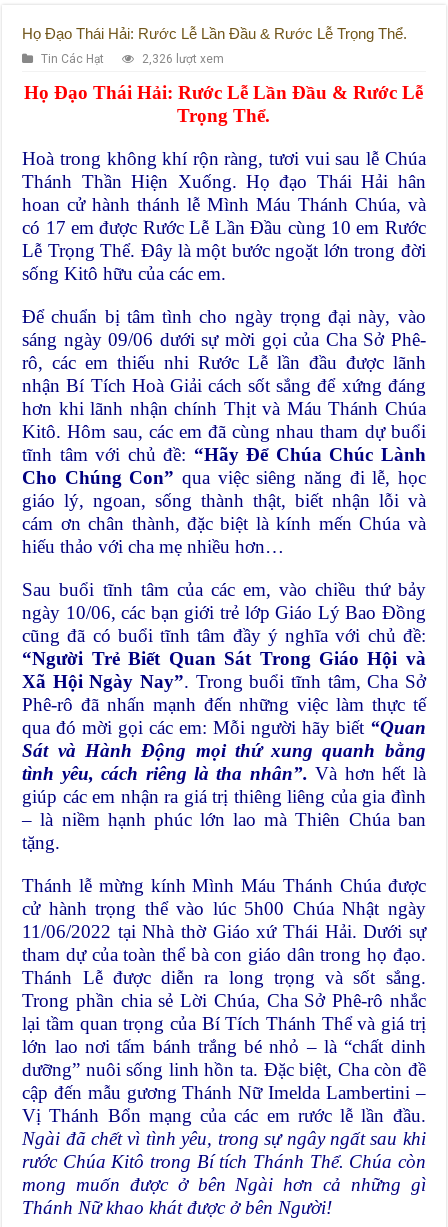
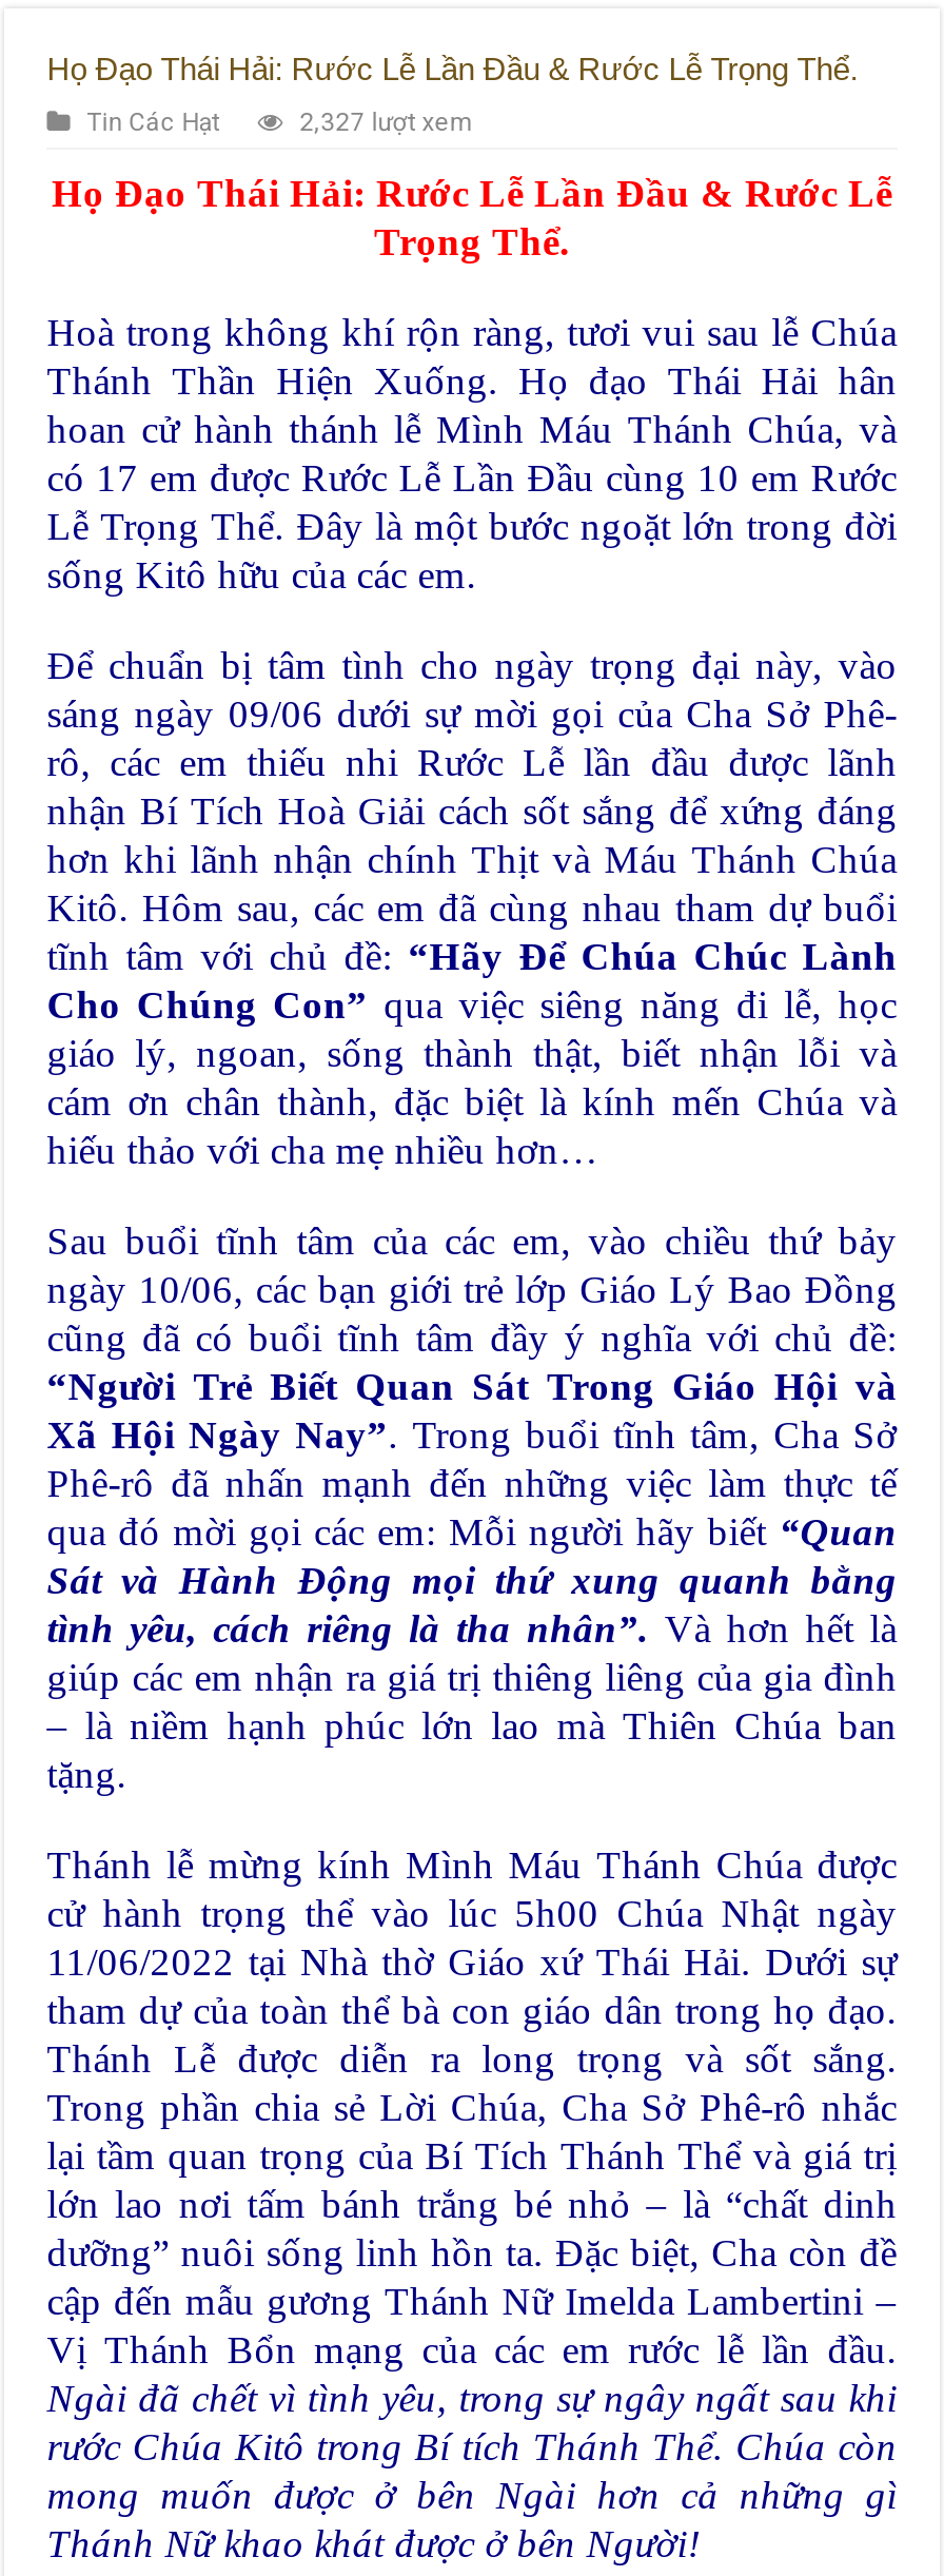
[142,52,224,66] 2,326 lượt xem -> [300,107,472,136] 2,327 lượt xem

